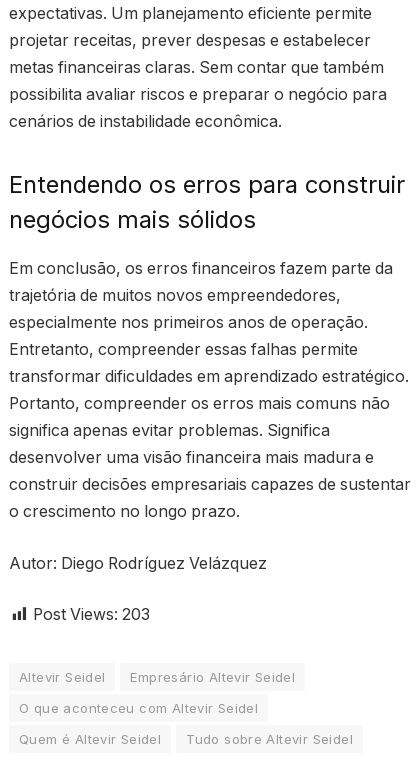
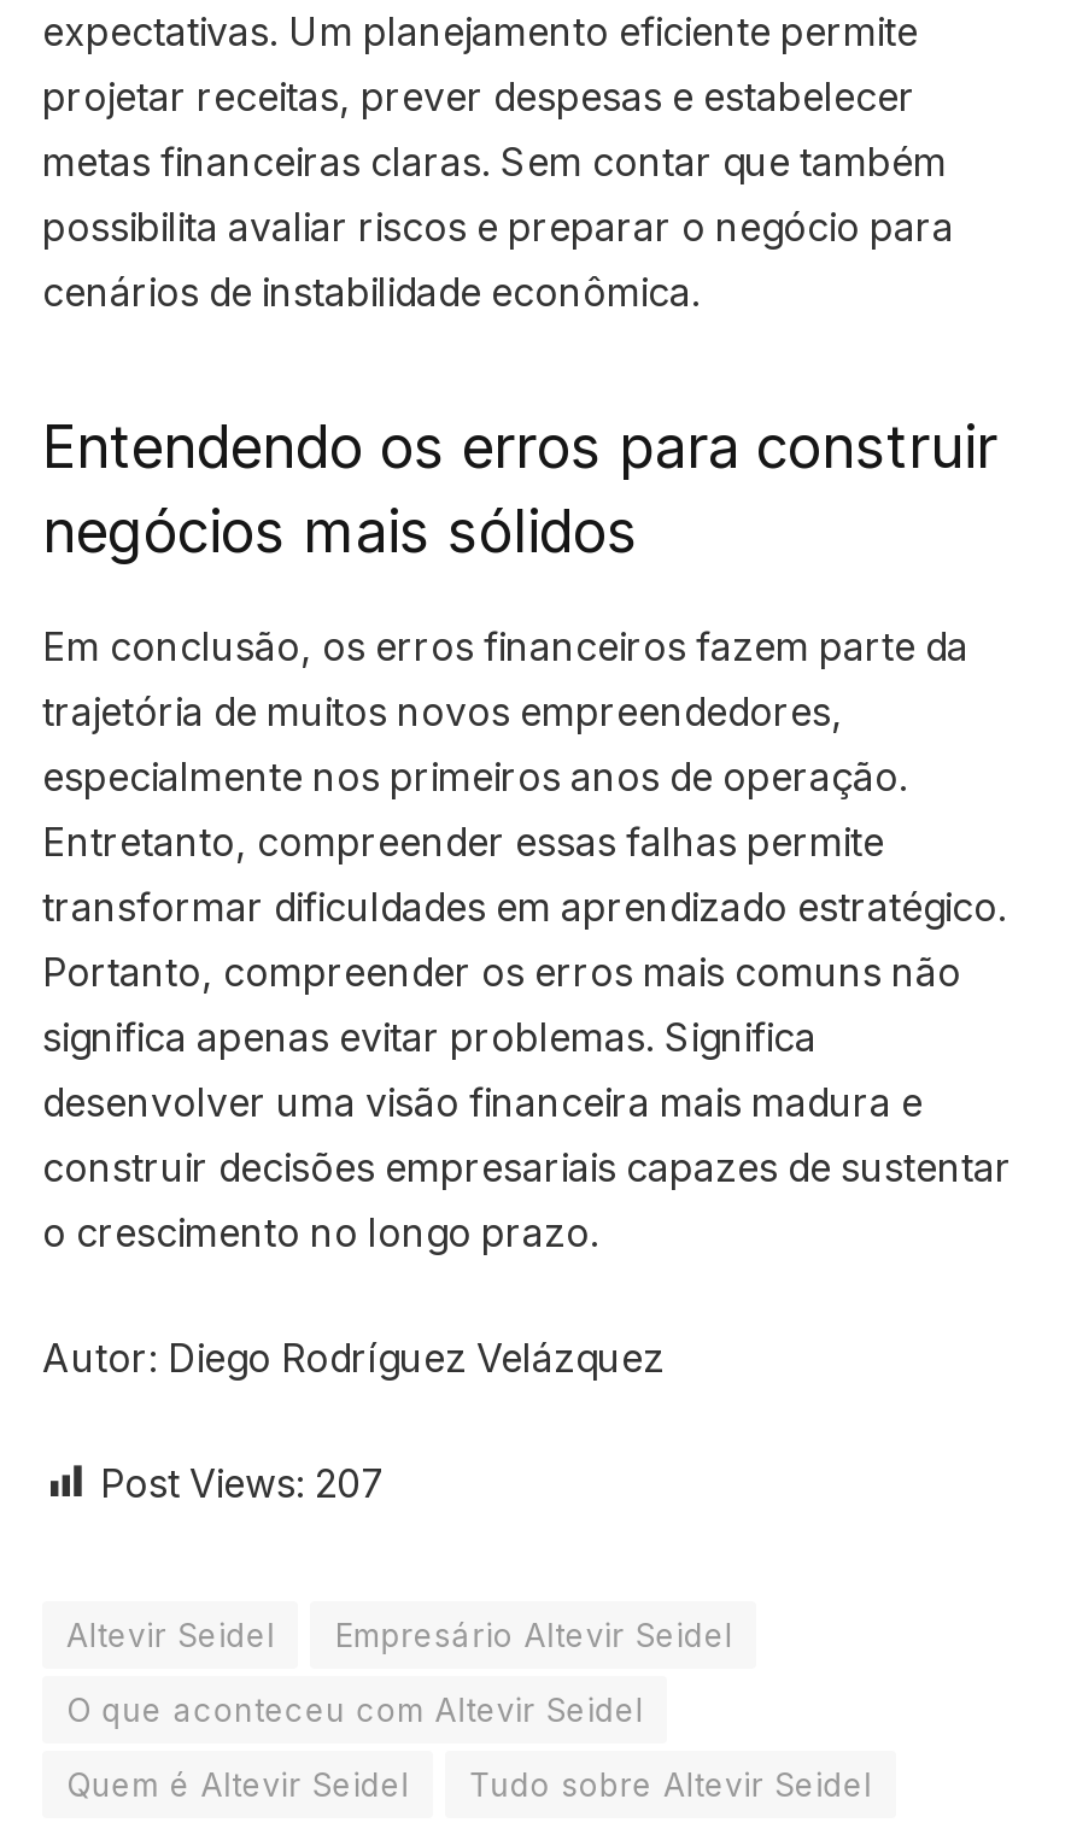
[33,605,150,624] Post Views: 203 -> [100,1460,382,1506] Post Views: 207

